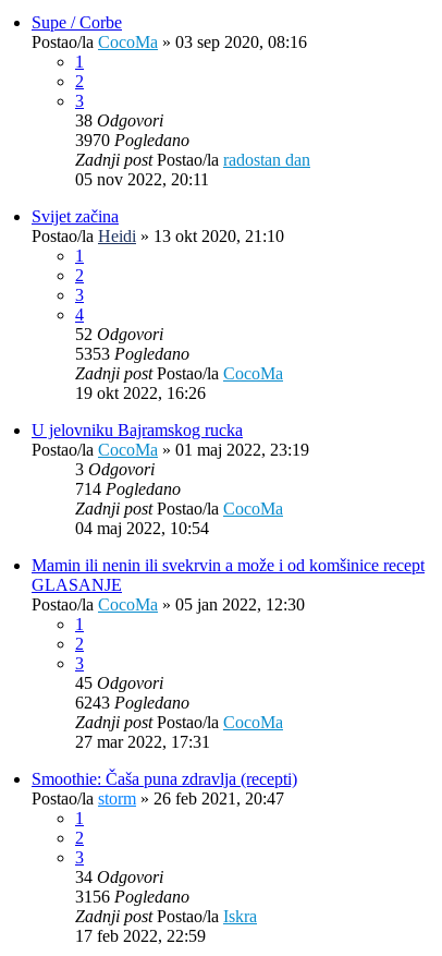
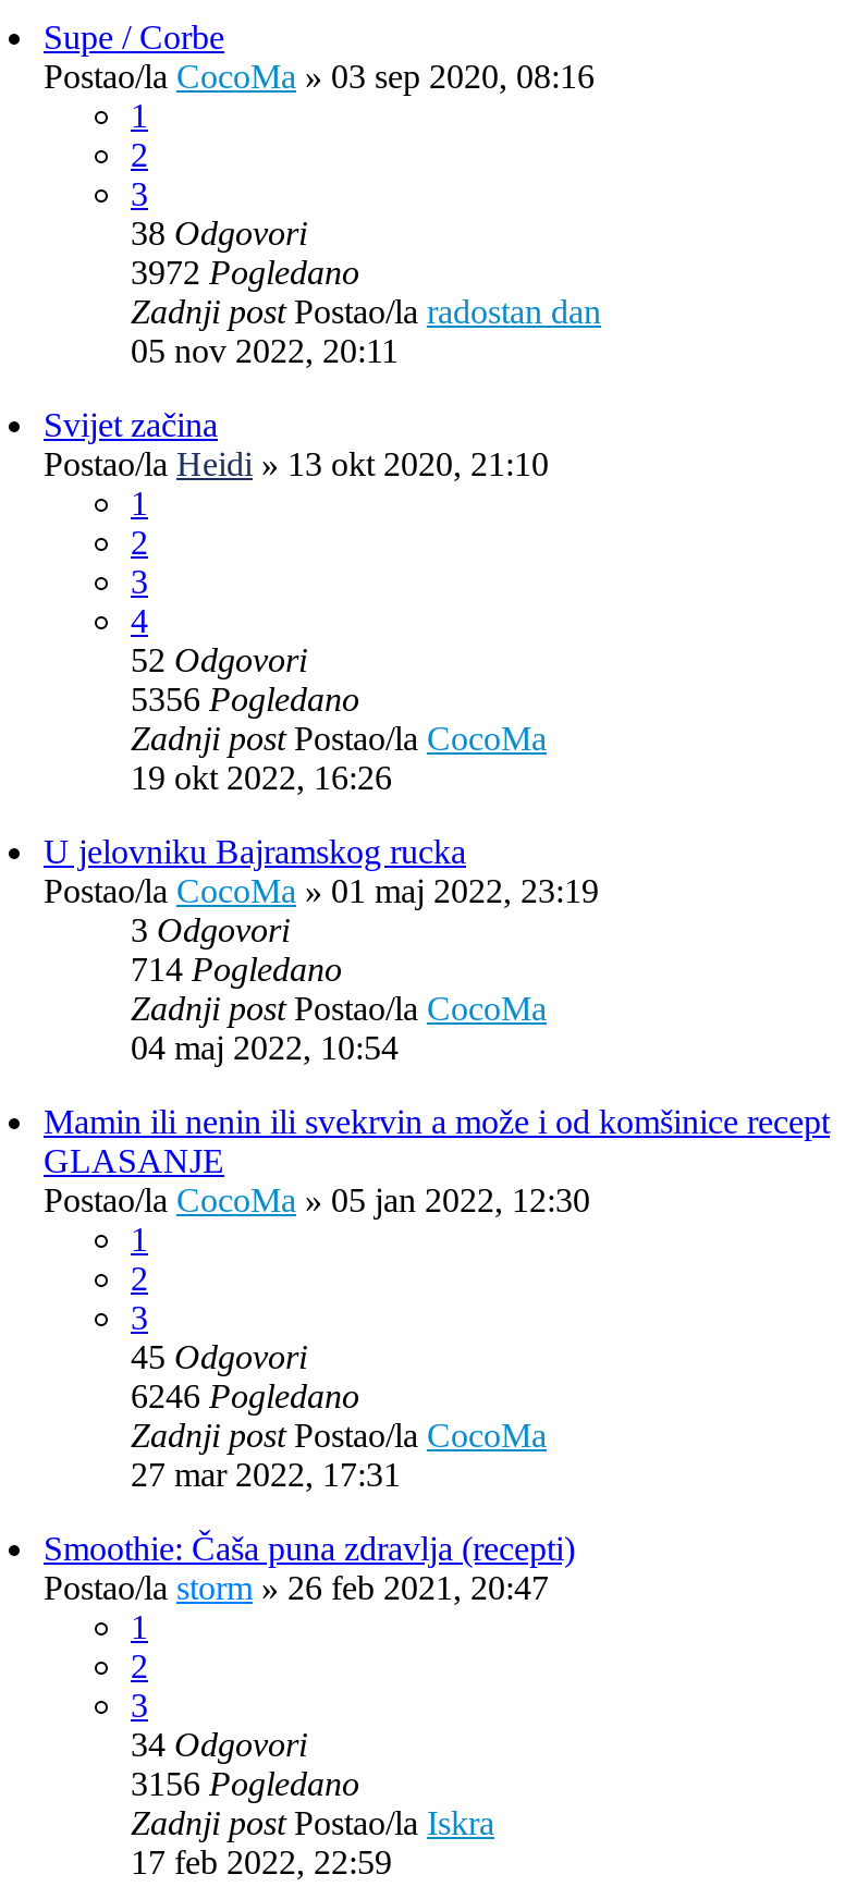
[75,131,189,149] 3970 Pogledano -> [131,253,359,291] 3972 Pogledano
[75,344,189,363] 5353 Pogledano -> [131,680,359,717] 5356 Pogledano
[75,693,189,712] 6243 Pogledano -> [131,1377,359,1414] 6246 Pogledano

